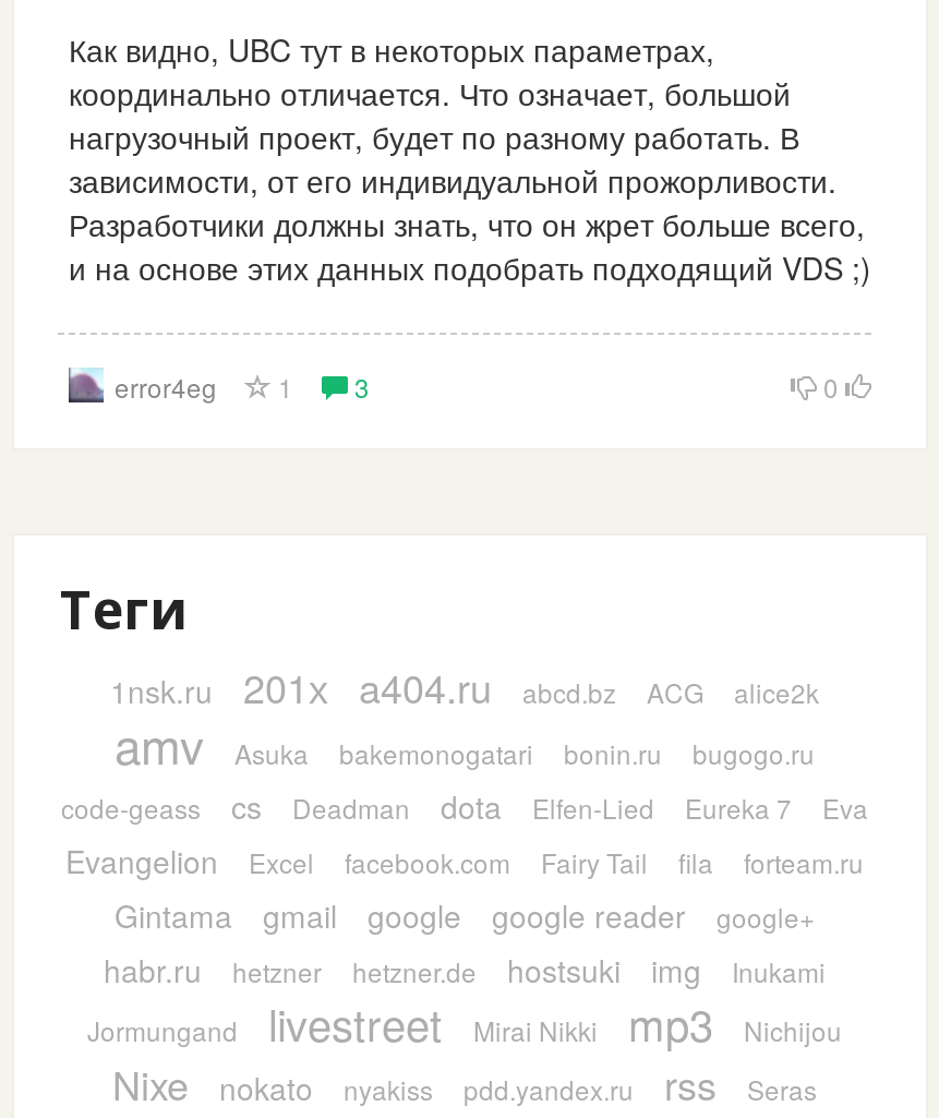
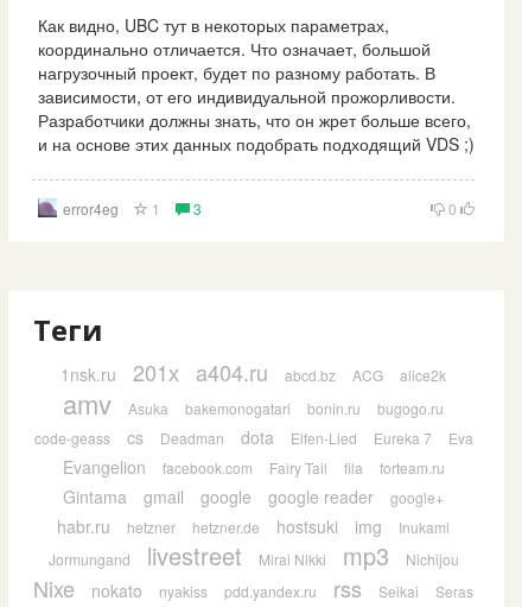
[249,843,314,880] Excel -> none
none -> [378,581,419,601] Seikai

